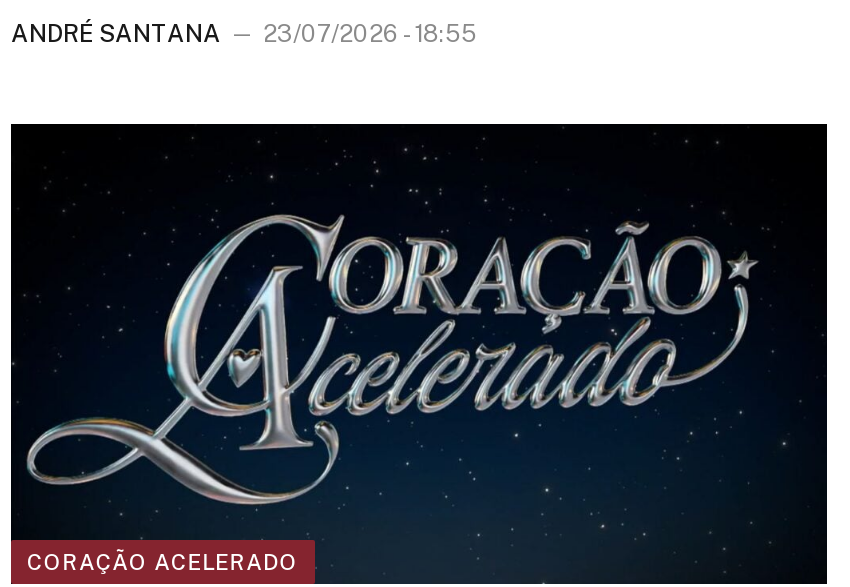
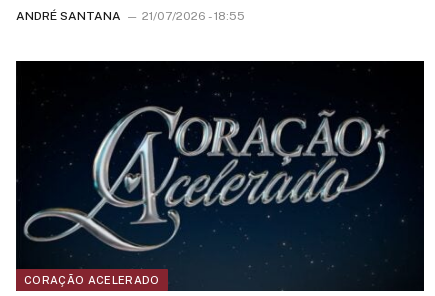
[11,20,477,48] ANDRÉ SANTANA 23/07/2026 - 18:55 -> [16,9,245,23] ANDRÉ SANTANA 21/07/2026 - 18:55

